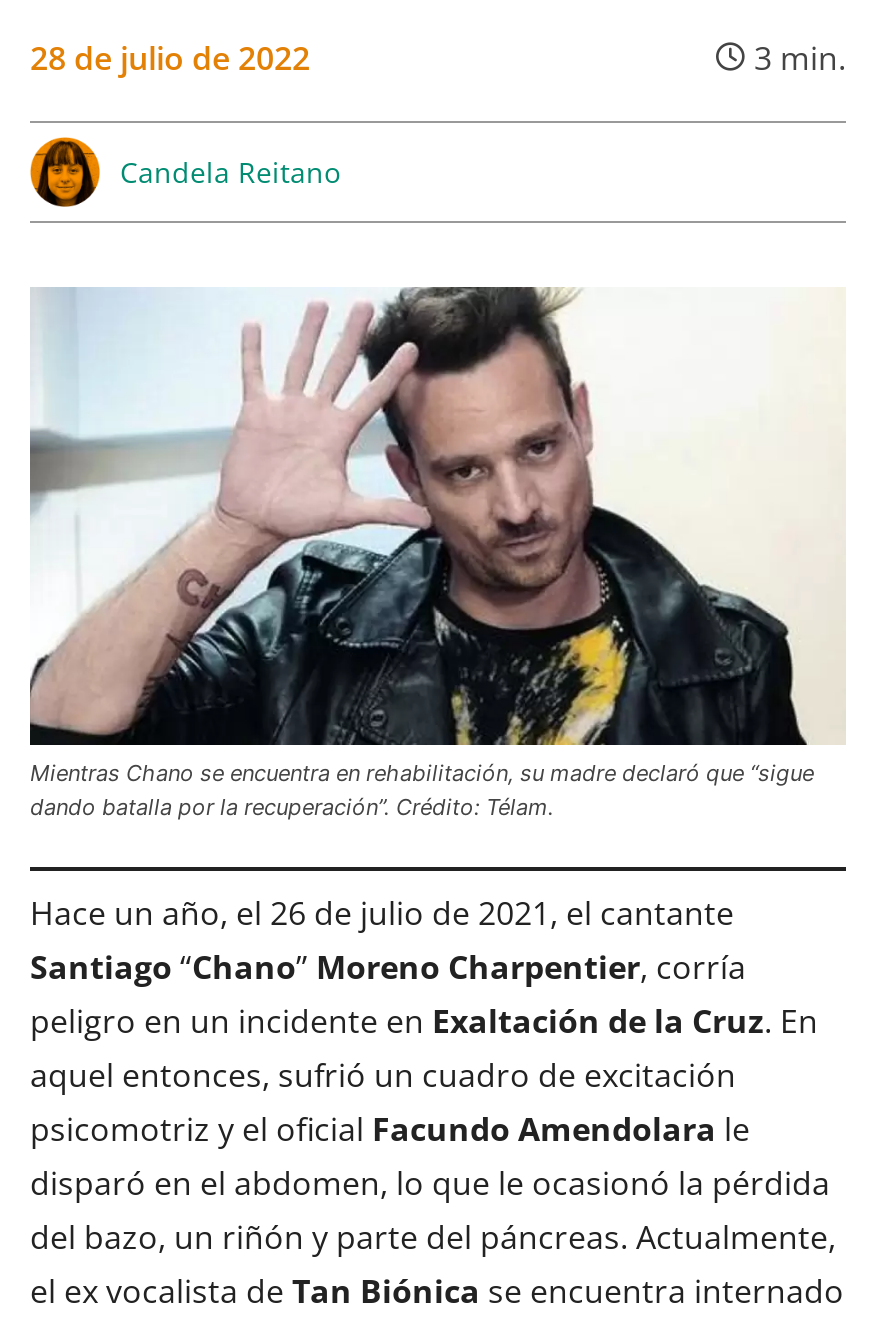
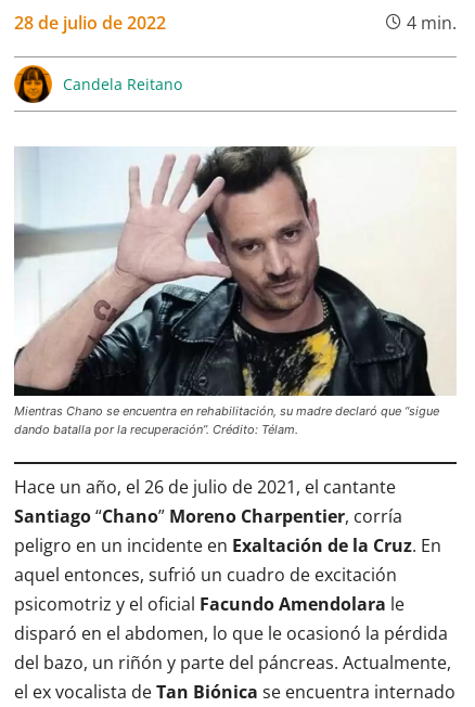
[754,37,846,81] 3 min. -> [407,11,457,35] 4 min.

